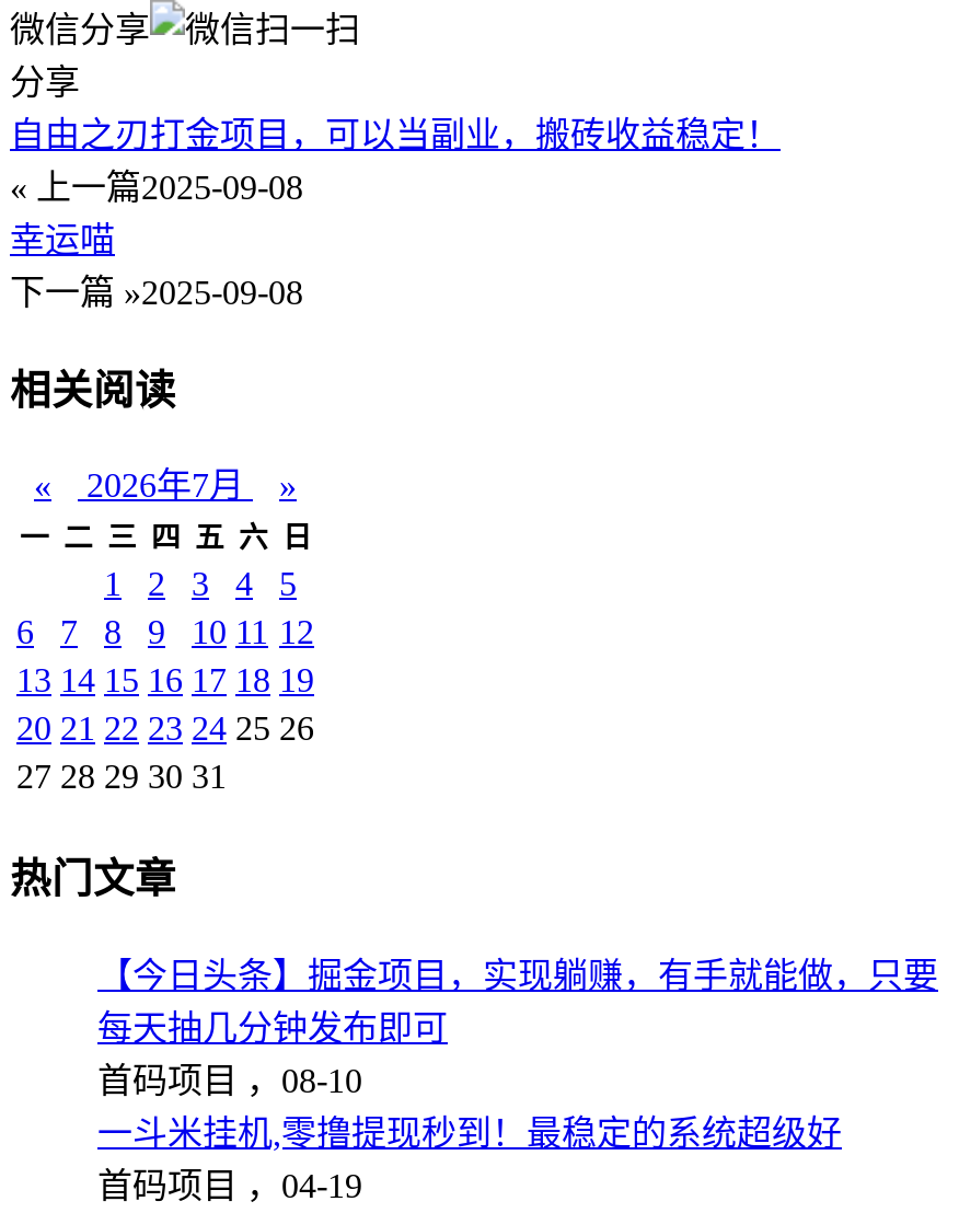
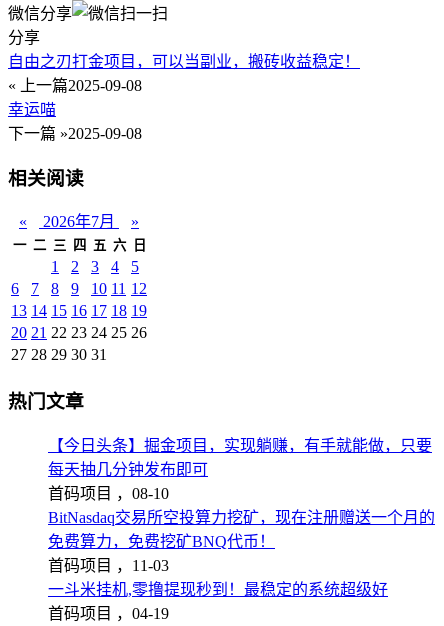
none -> [48,509,435,574] BitNasdaq交易所空投算力挖矿，现在注册赠送一个月的 | 免费算力，免费挖矿BNQ代币！ | 首码项目 ，11-03

